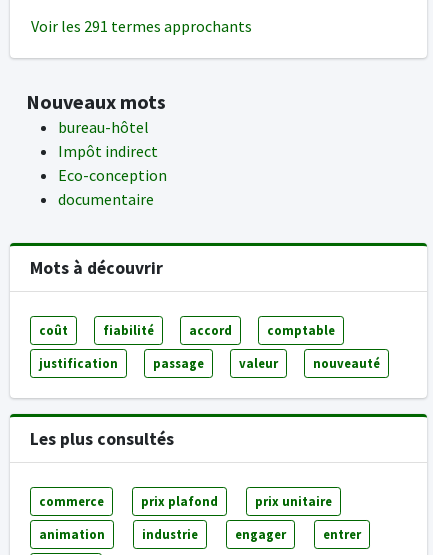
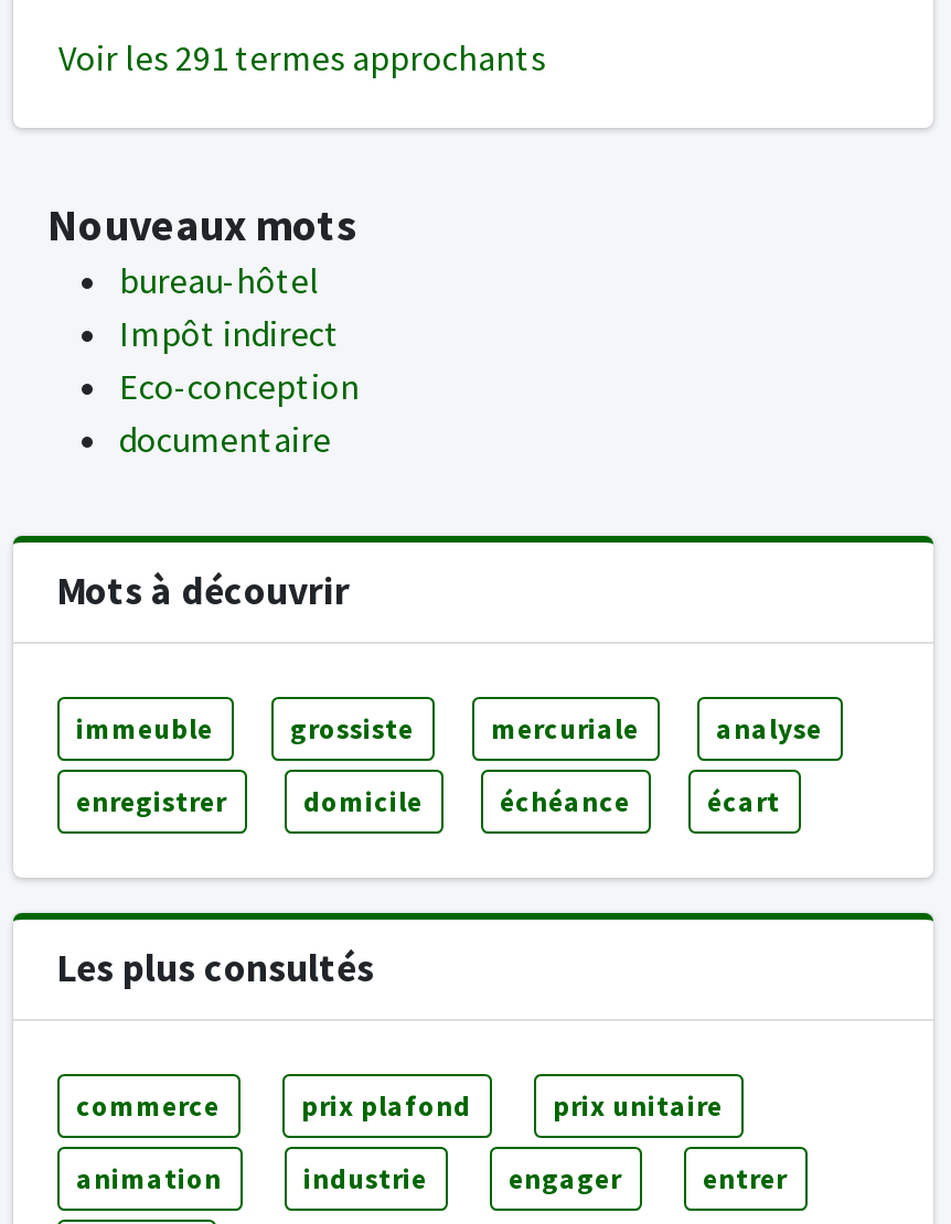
[38,322,334,338] coût | fiabilité | accord | comptable -> [76,710,822,745] immeuble | grossiste | mercuriale | analyse
[38,355,379,371] justification | passage | valeur | nouveauté -> [76,783,780,818] enregistrer | domicile | échéance | écart

